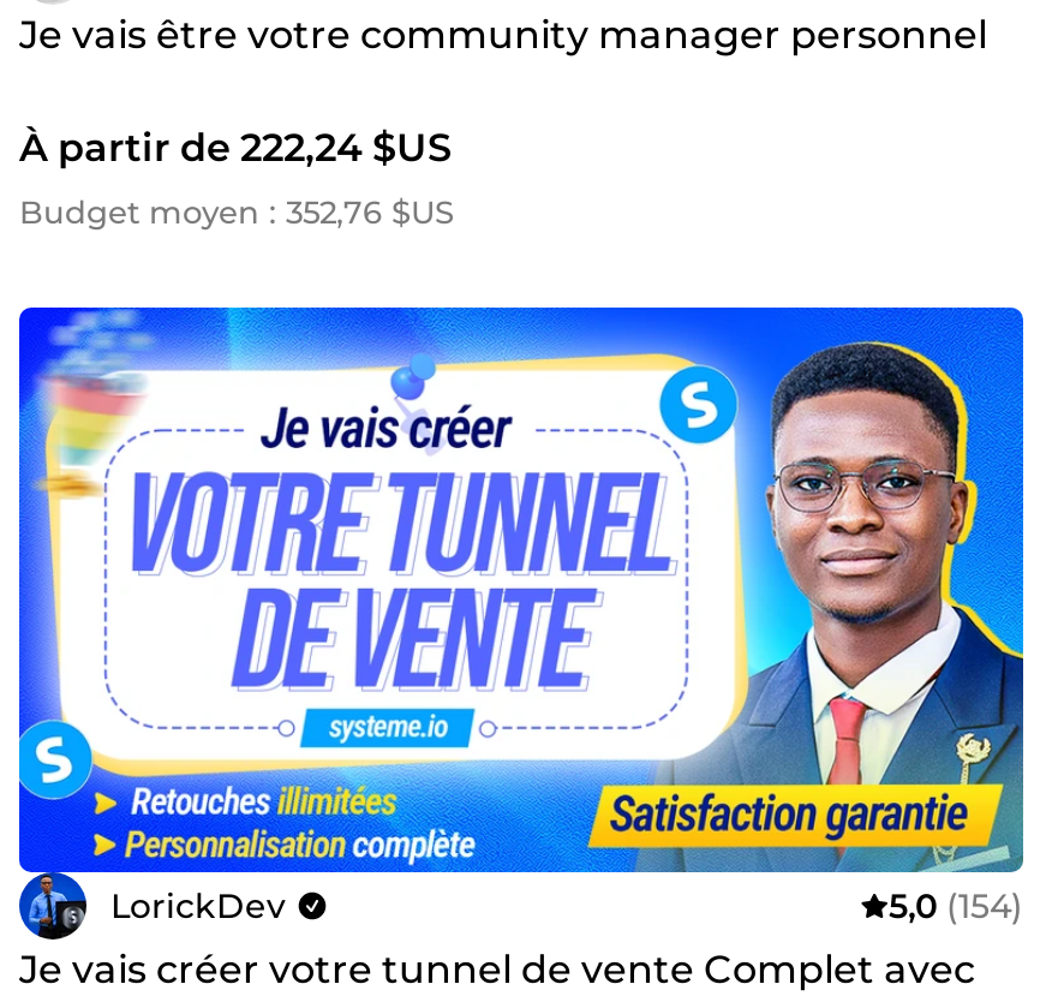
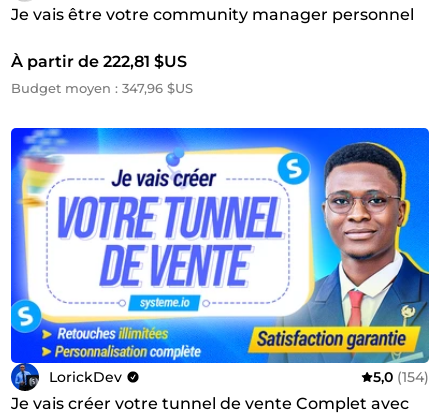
[19,125,452,171] À partir de 222,24 $US -> [11,52,187,71] À partir de 222,81 $US
[19,192,454,231] Budget moyen : 352,76 $US -> [11,80,193,96] Budget moyen : 347,96 $US

